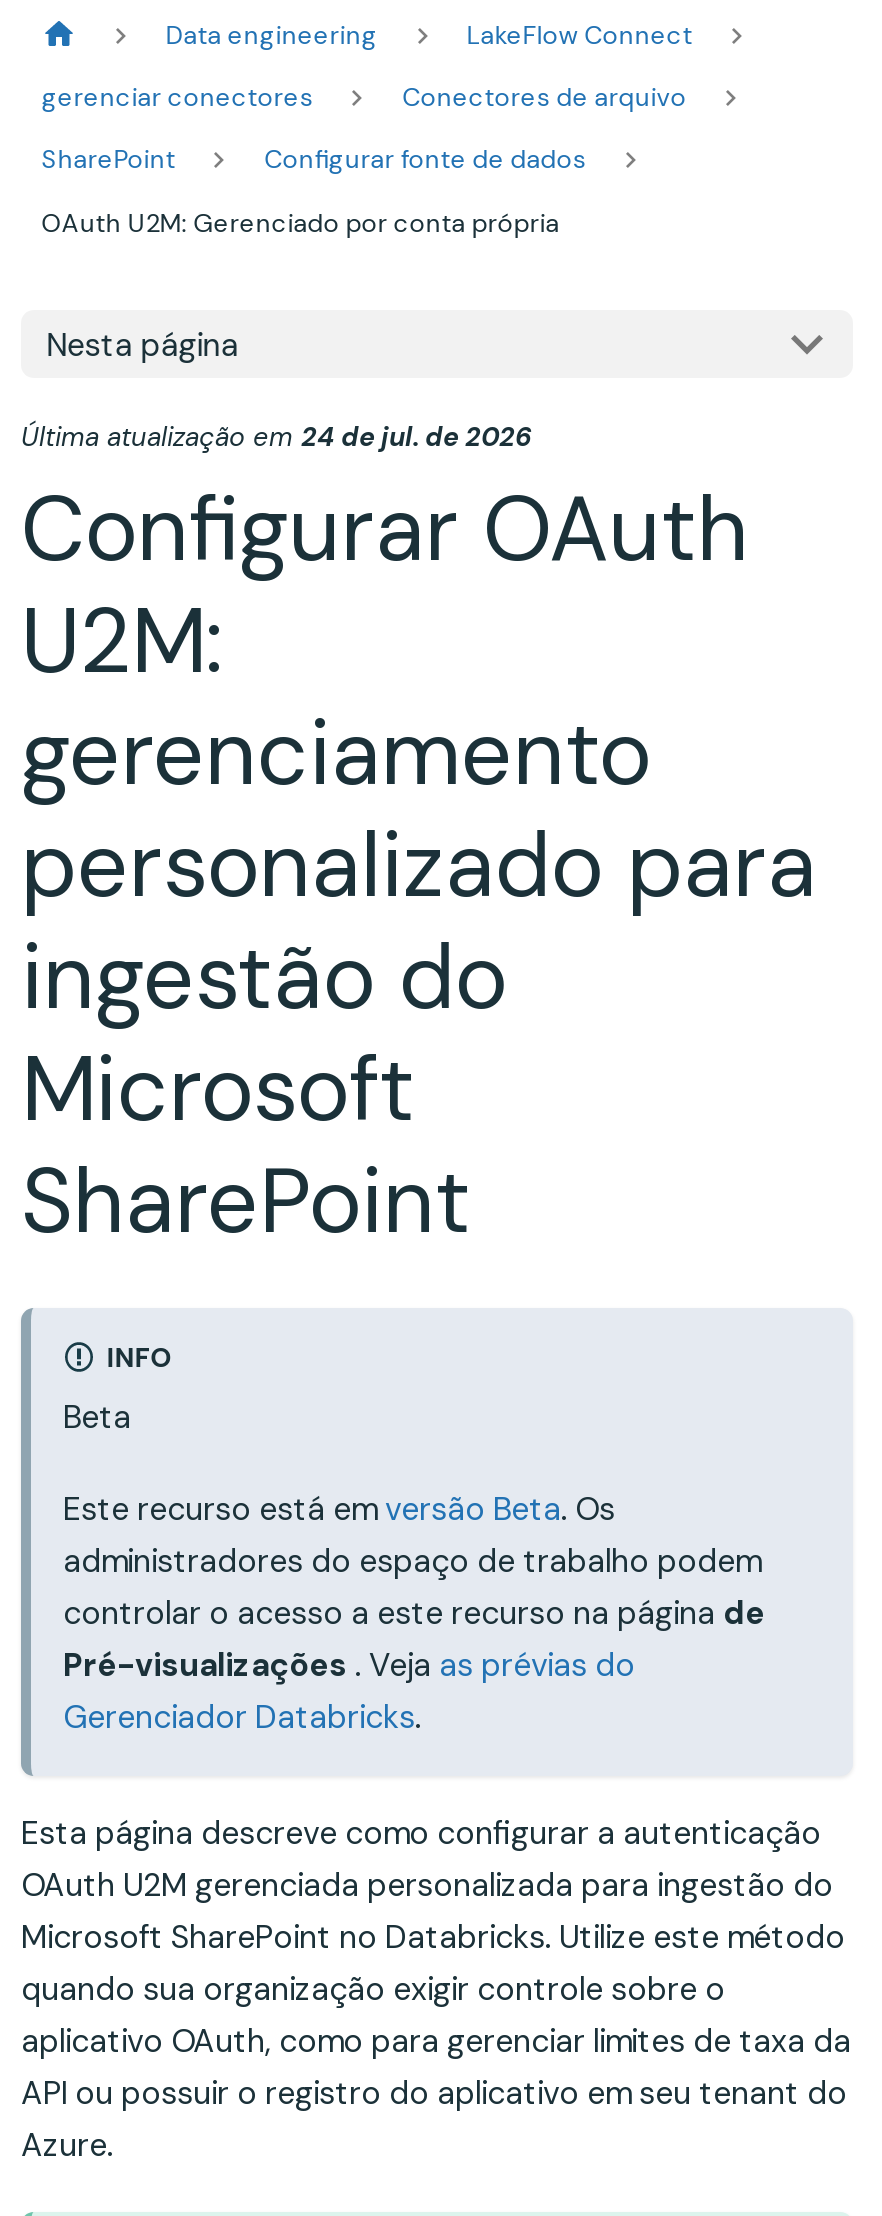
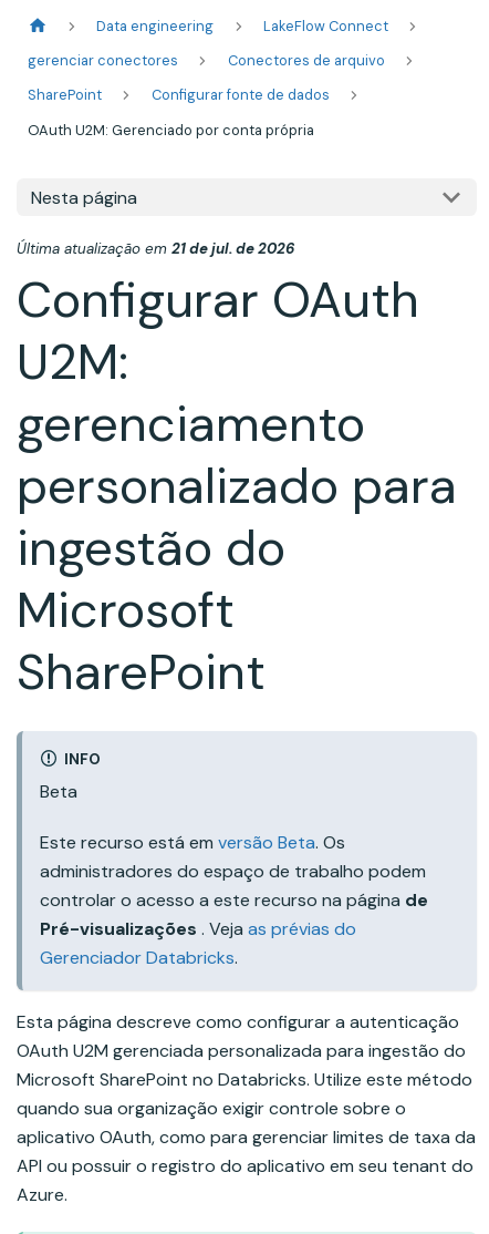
[21,421,531,455] Última atualização em 24 de jul. de 2026 -> [17,240,294,259] Última atualização em 21 de jul. de 2026

